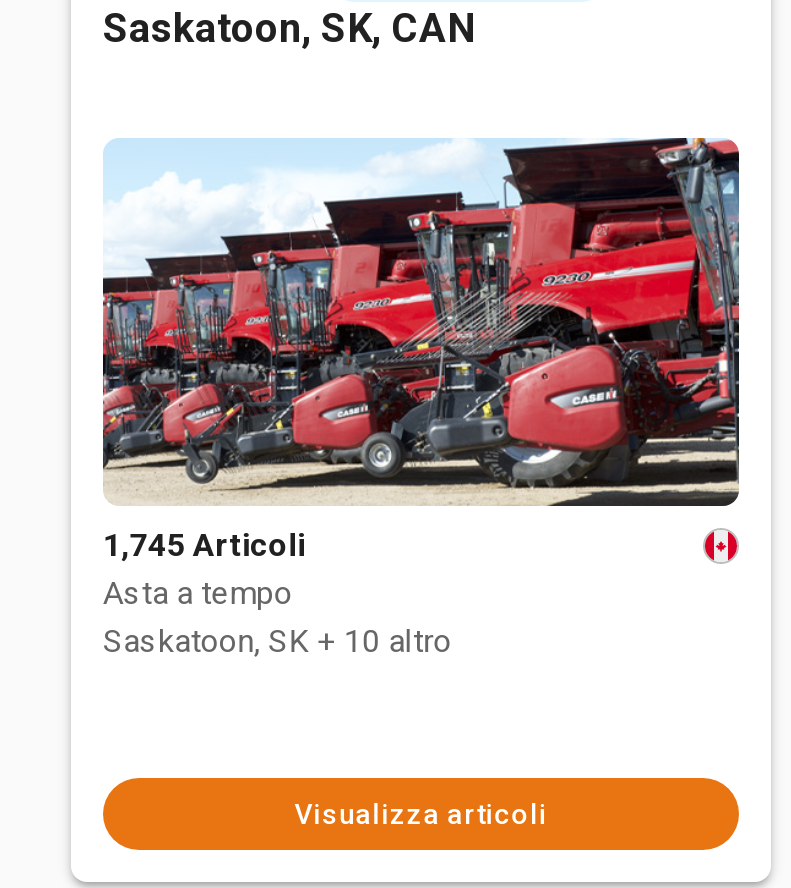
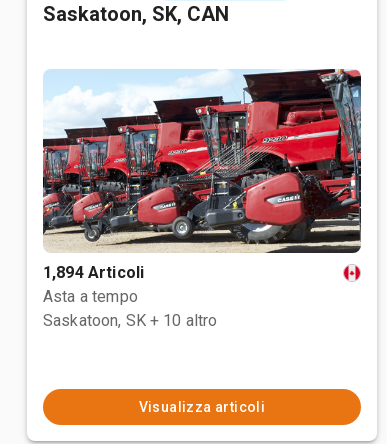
[103,526,305,564] 1,745 Articoli -> [43,263,144,282] 1,894 Articoli

